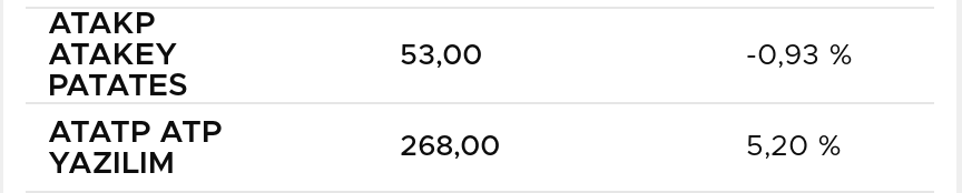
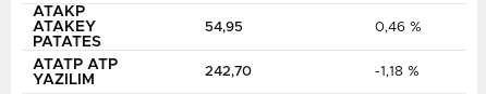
[400,41,482,70] 53,00 -> [205,20,243,34] 54,95
[746,41,853,70] -0,93 % -> [374,20,421,34] 0,46 %
[400,133,500,162] 268,00 -> [205,65,252,79] 242,70
[746,133,842,162] 5,20 % -> [374,65,419,79] -1,18 %

